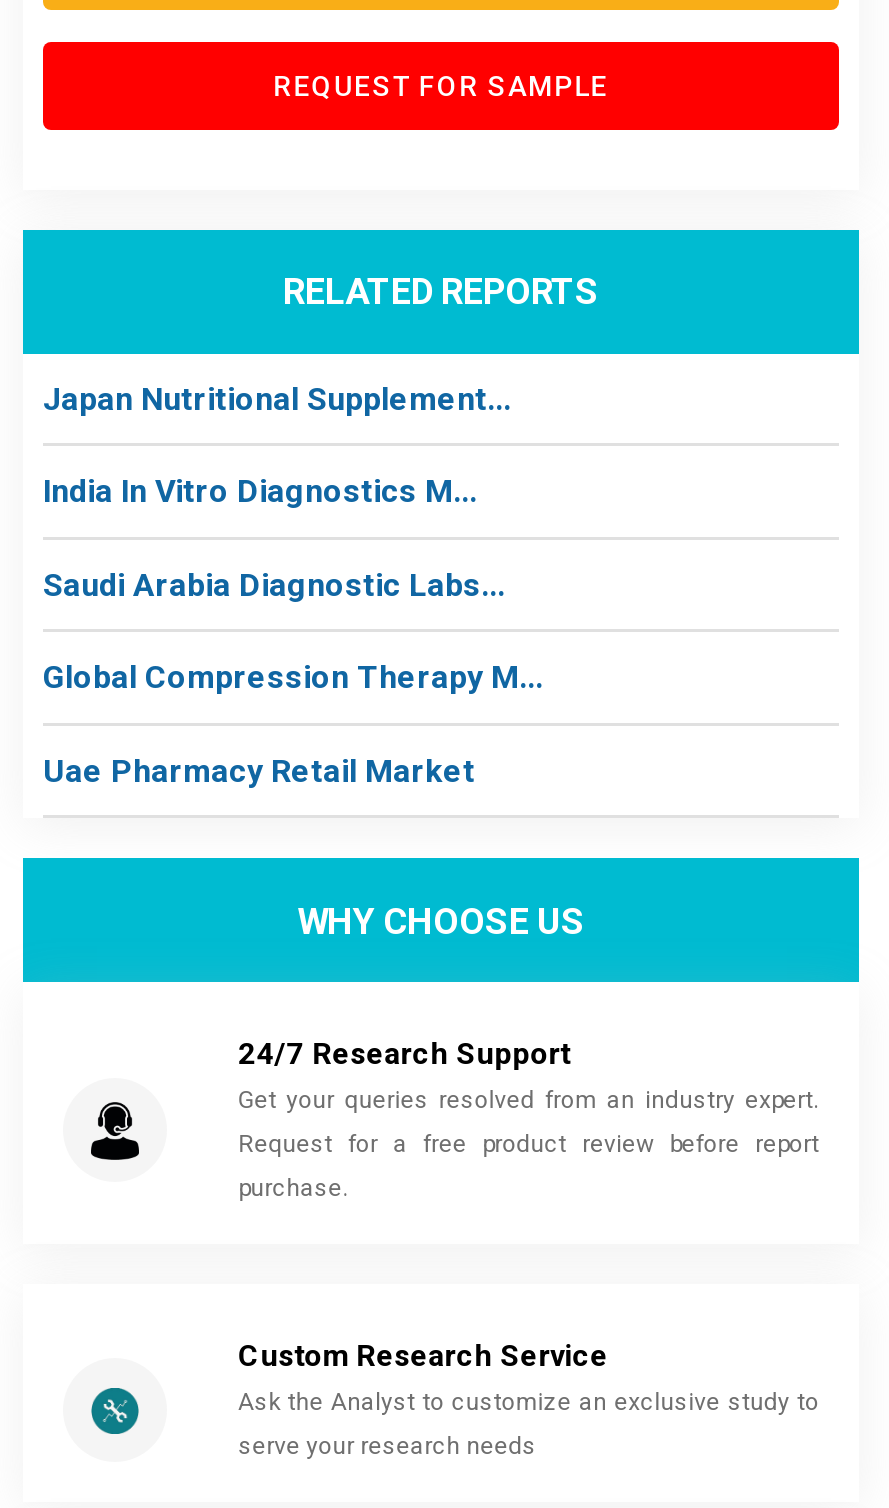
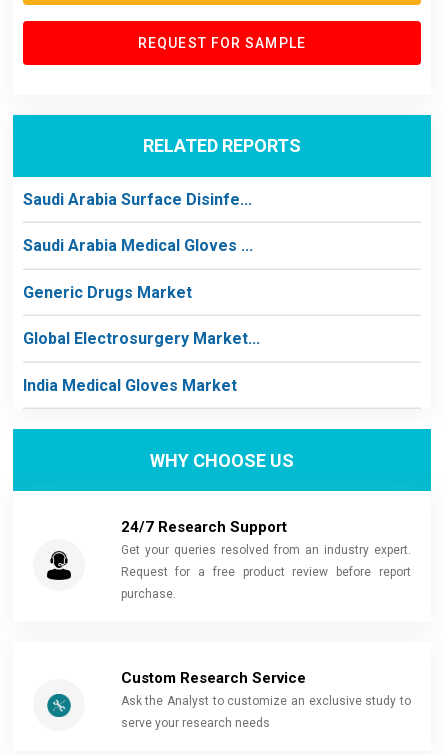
[43,380,511,418] Japan Nutritional Supplement... -> [23,190,252,209] Saudi Arabia Surface Disinfe...
[43,473,477,511] India In Vitro Diagnostics M... -> [23,236,253,255] Saudi Arabia Medical Gloves ...
[43,566,505,604] Saudi Arabia Diagnostic Labs... -> [23,283,192,302] Generic Drugs Market
[43,659,543,697] Global Compression Therapy M... -> [23,329,260,348] Global Electrosurgery Market...
[43,752,475,790] Uae Pharmacy Retail Market -> [23,376,237,395] India Medical Gloves Market

